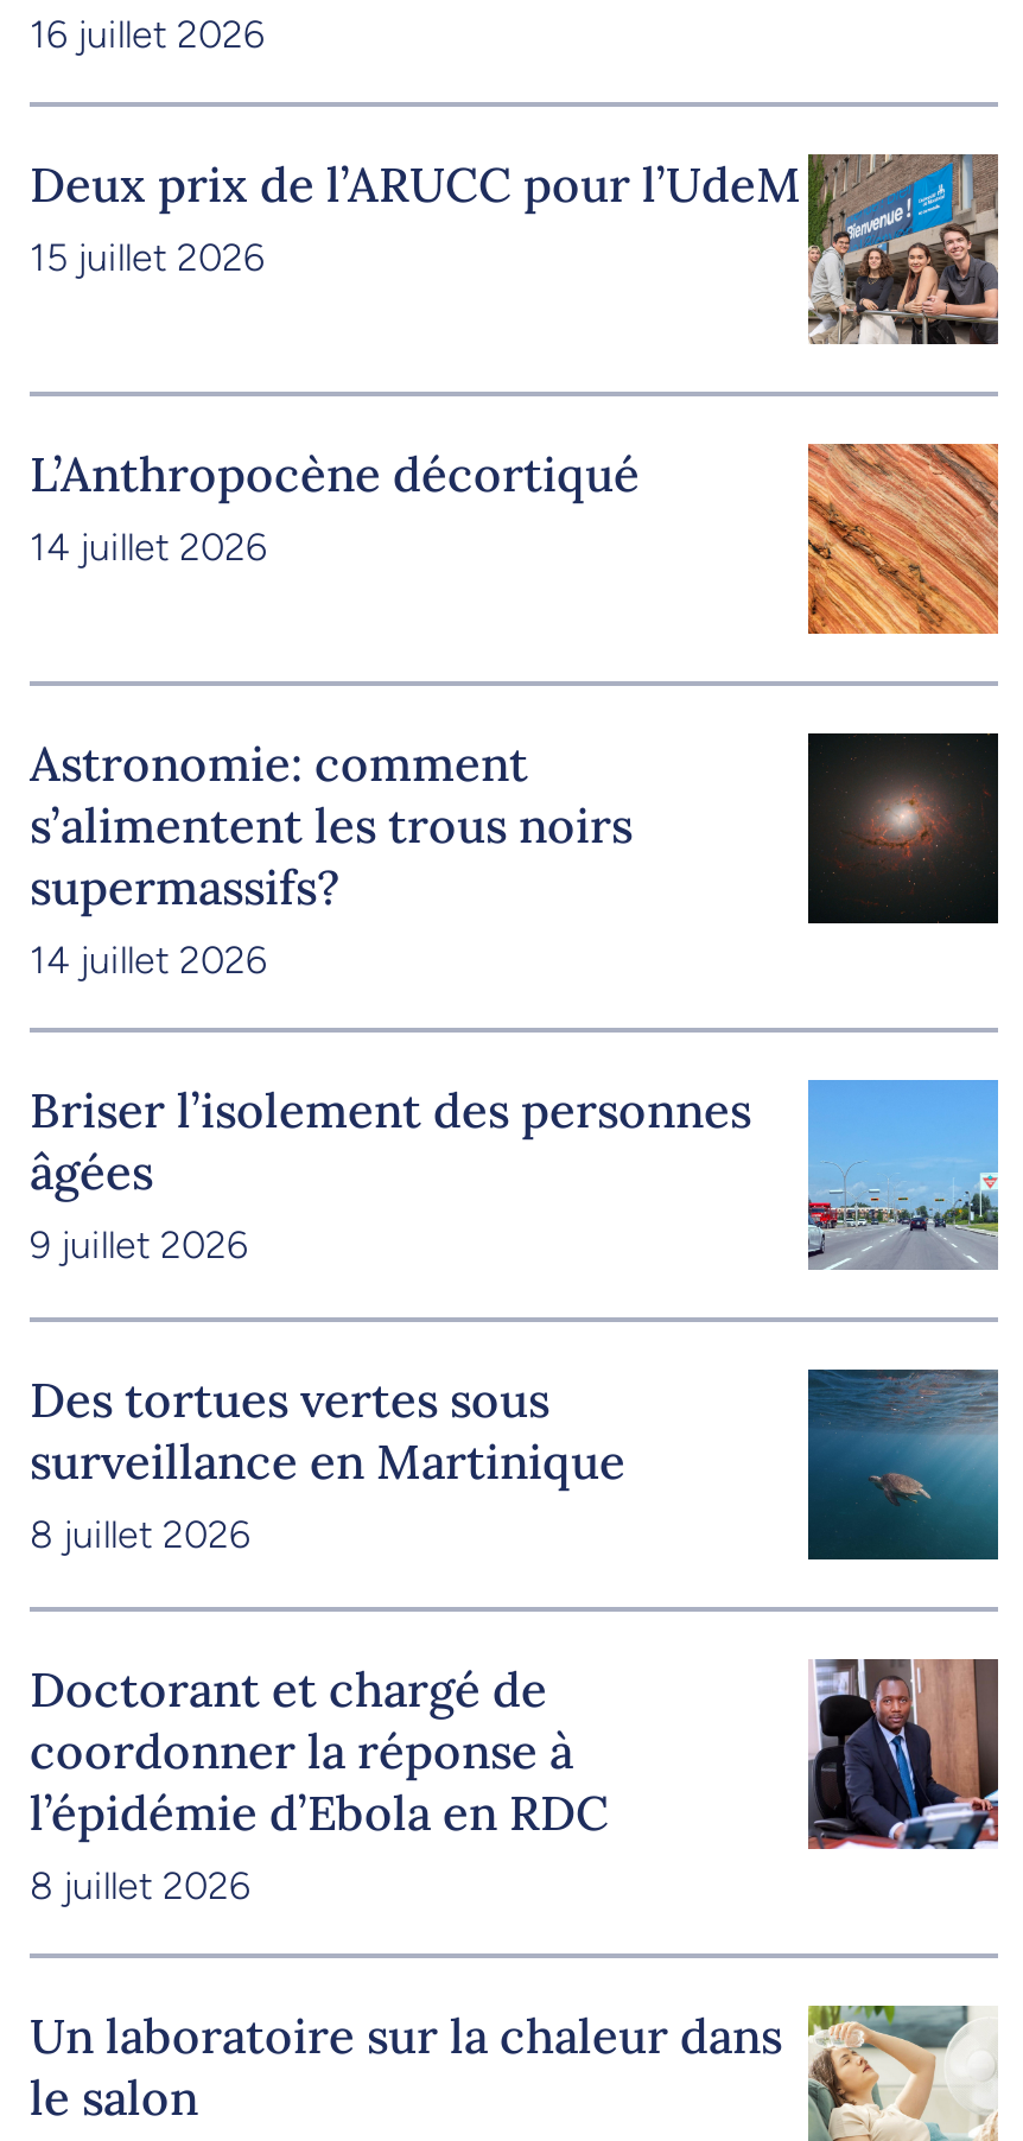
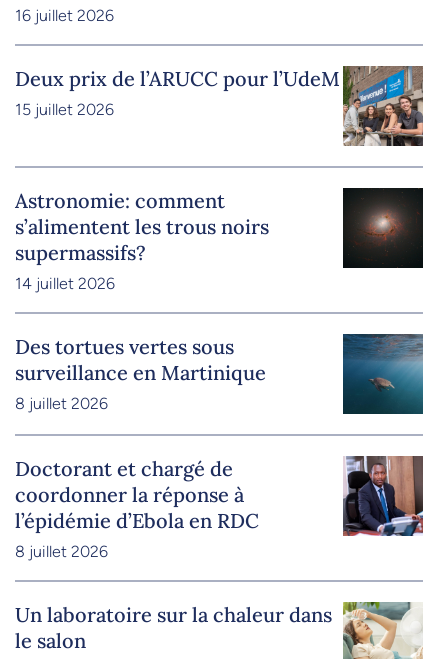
[30,444,640,570] L’Anthropocène décortiqué | 14 juillet 2026 -> none
[806,441,1000,636] [image] -> none
[30,1078,1000,1270] [image] | Briser l’isolement des personnes | âgées | 9 juillet 2026 -> none

